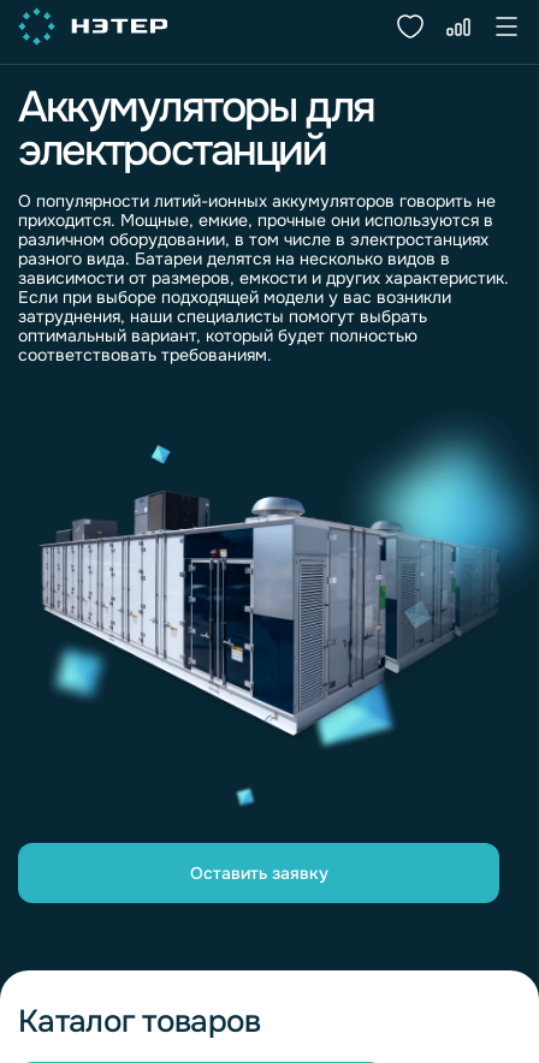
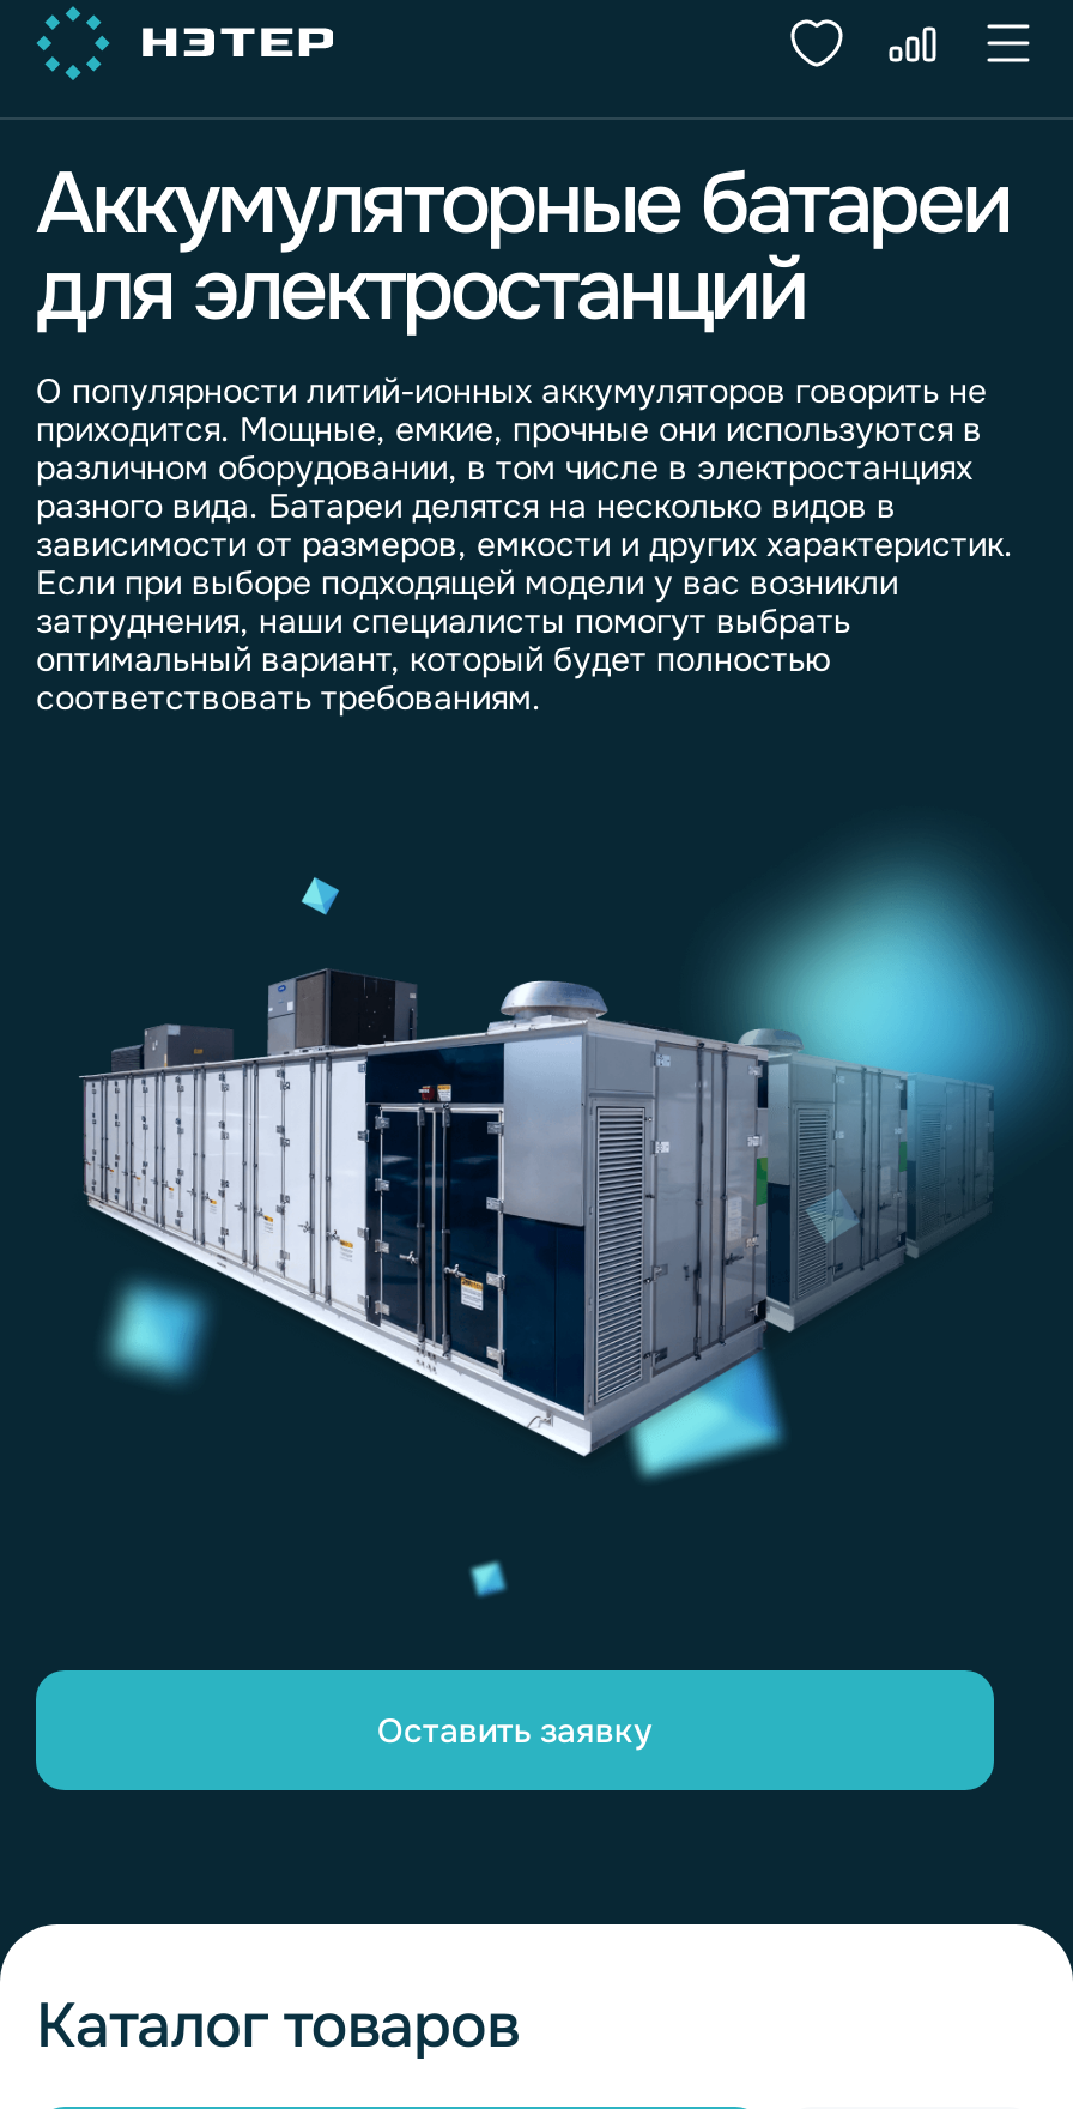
[18,79,375,178] Аккумуляторы для | электростанций -> [36,149,1010,345] Аккумуляторные батареи | для электростанций

